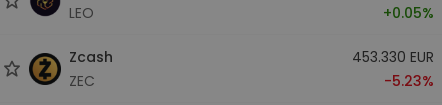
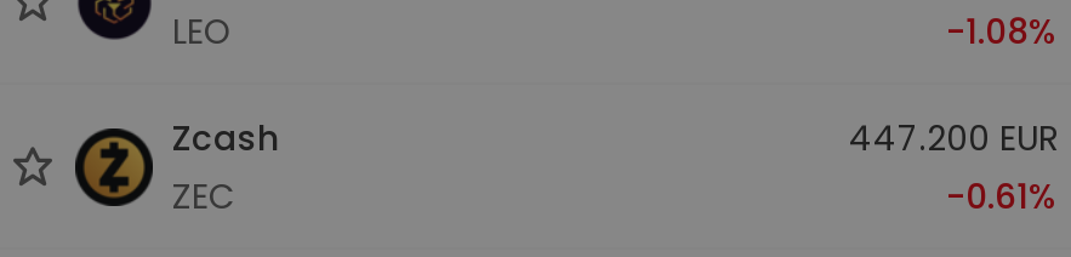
[383,2,434,22] +0.05% -> [946,6,1058,55] -1.08%
[352,46,434,66] 453.330 EUR -> [849,113,1058,161] 447.200 EUR
[384,70,434,90] -5.23% -> [946,171,1058,219] -0.61%

